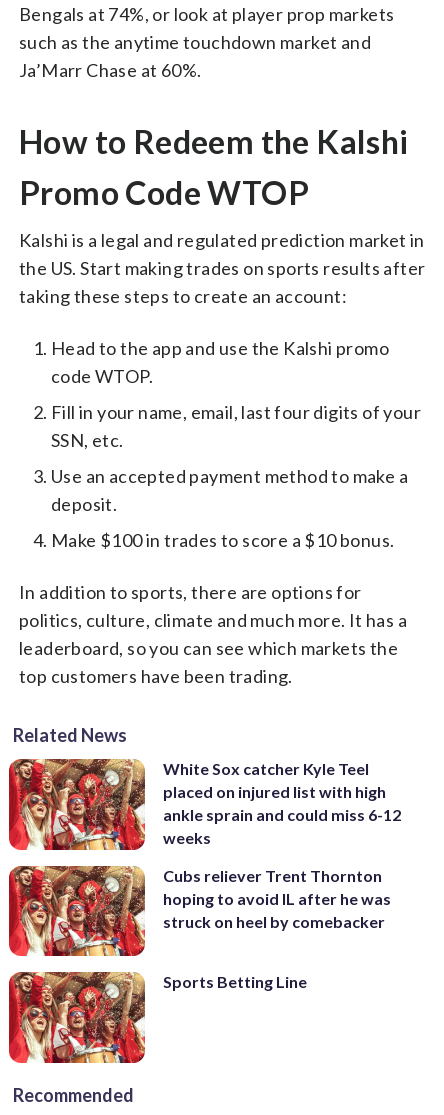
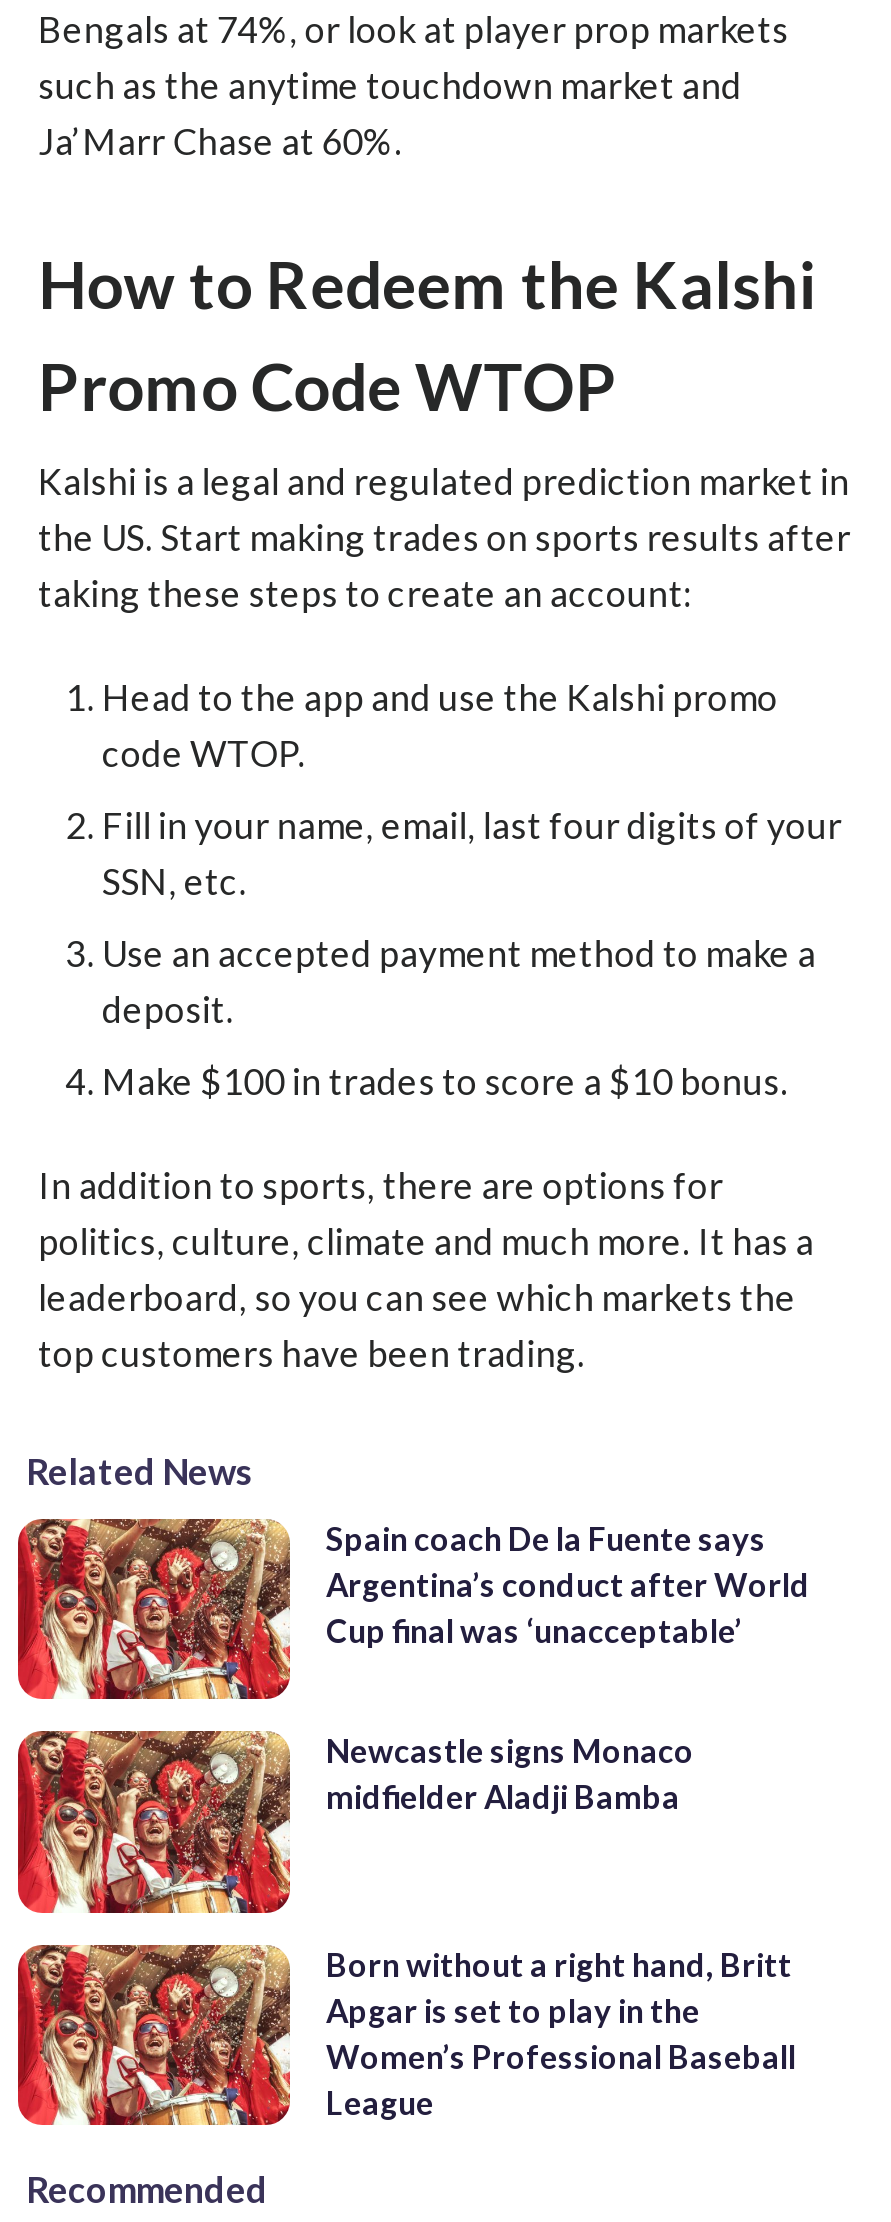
[163,759,401,847] White Sox catcher Kyle Teel | placed on injured list with high | ankle sprain and could miss 6-12 | weeks -> [326,1518,810,1648] Spain coach De la Fuente says | Argentina’s conduct after World | Cup final was ‘unacceptable’
[163,866,391,931] Cubs reliever Trent Thornton | hoping to avoid IL after he was | struck on heel by comebacker -> [326,1731,694,1815] Newcastle signs Monaco | midfielder Aladji Bamba
[163,972,307,991] Sports Betting Line -> [326,1945,796,2121] Born without a right hand, Britt | Apgar is set to play in the | Women’s Professional Baseball | League

